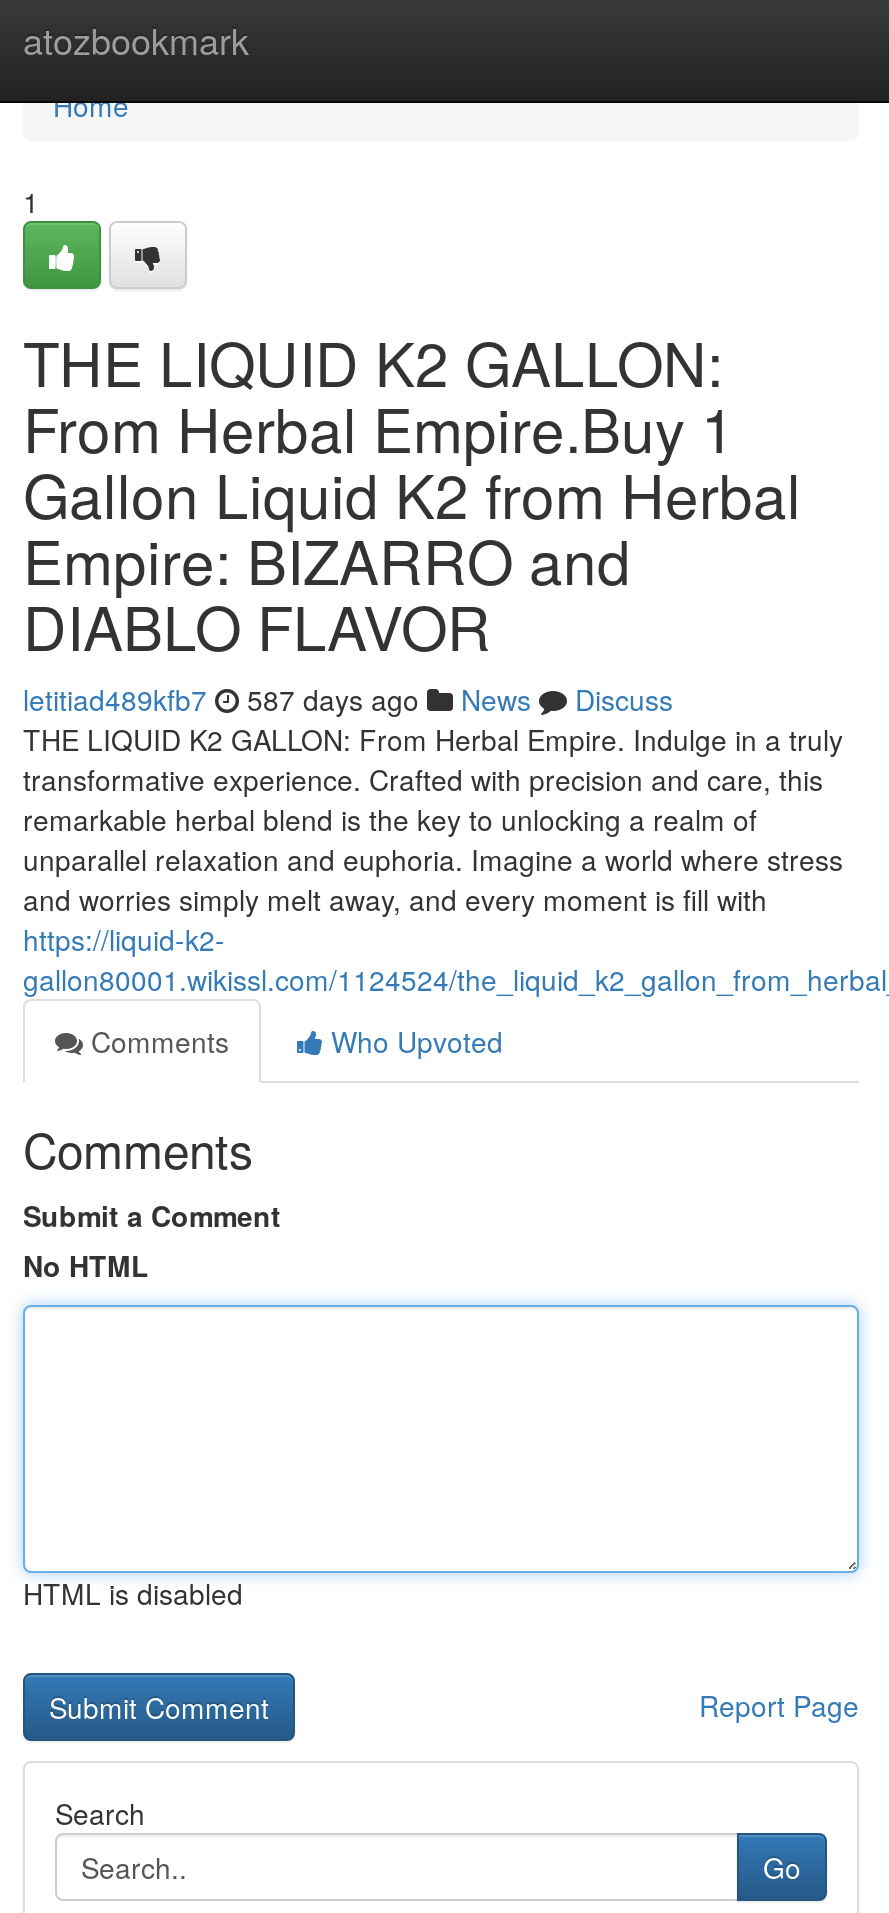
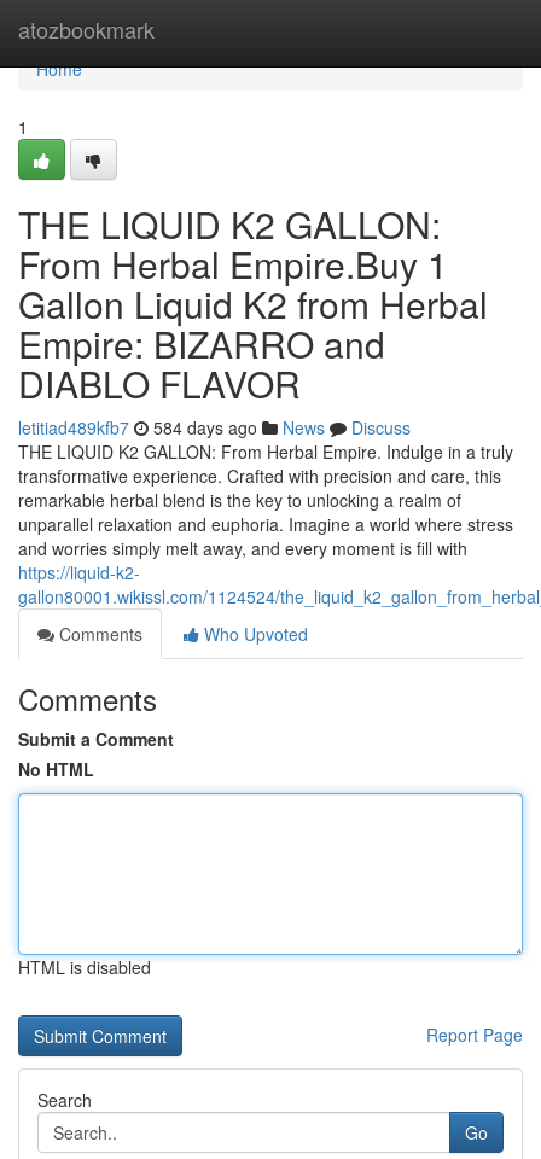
[23,679,673,719] letitiad489kfb7 587 days ago News Discuss -> [18,415,411,439] letitiad489kfb7 584 days ago News Discuss

